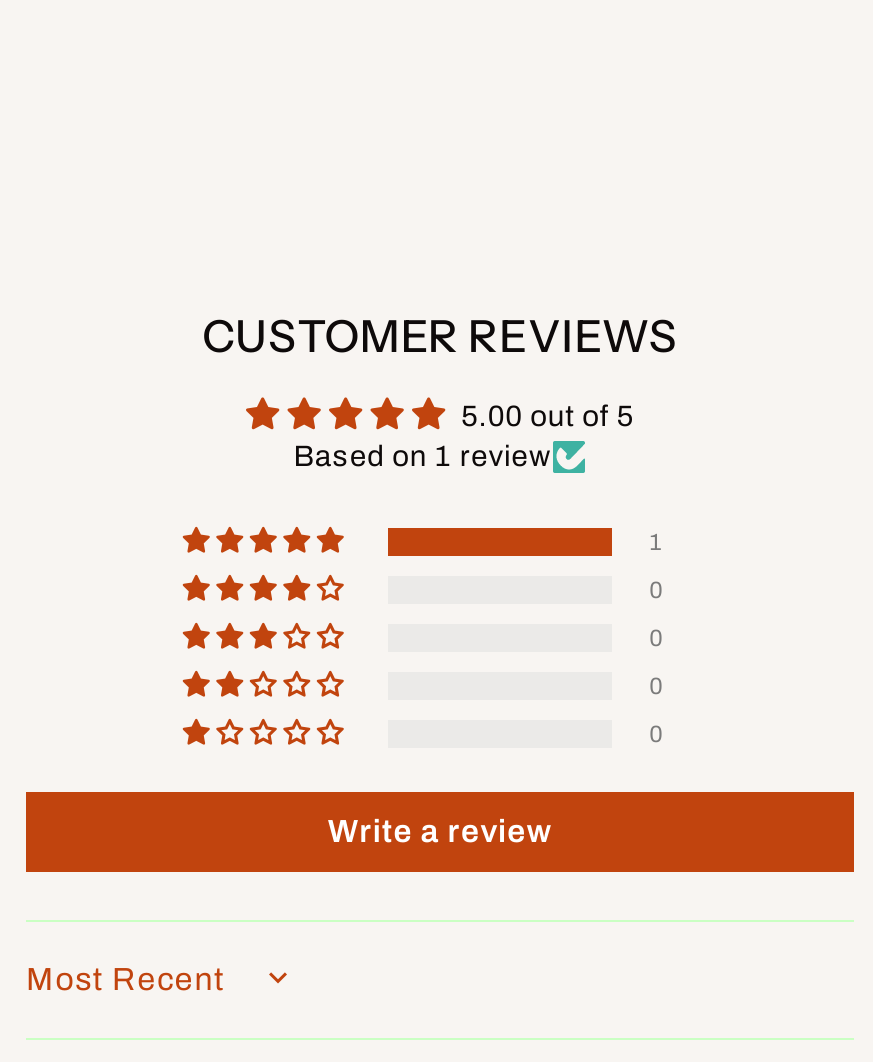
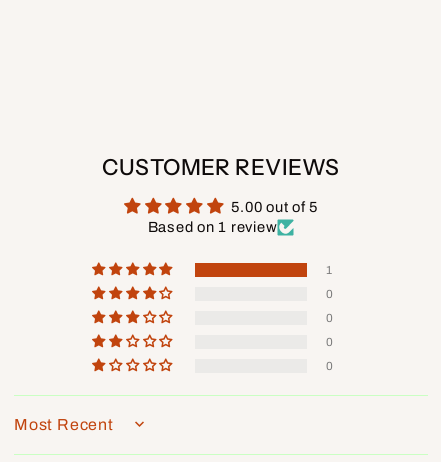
[328,815,552,849] Write a review -> none

